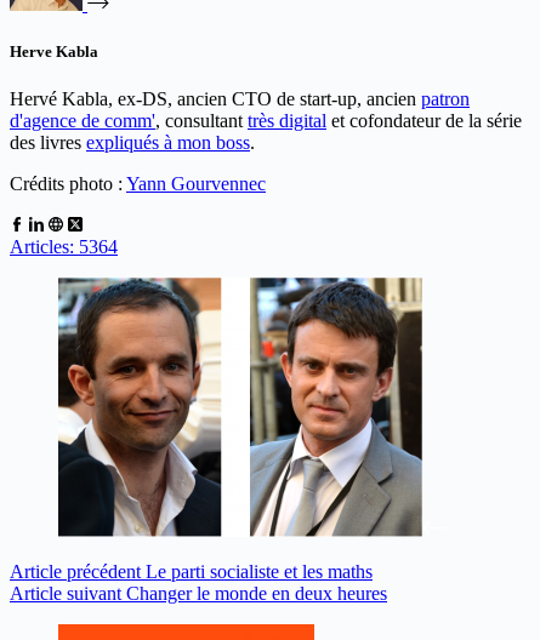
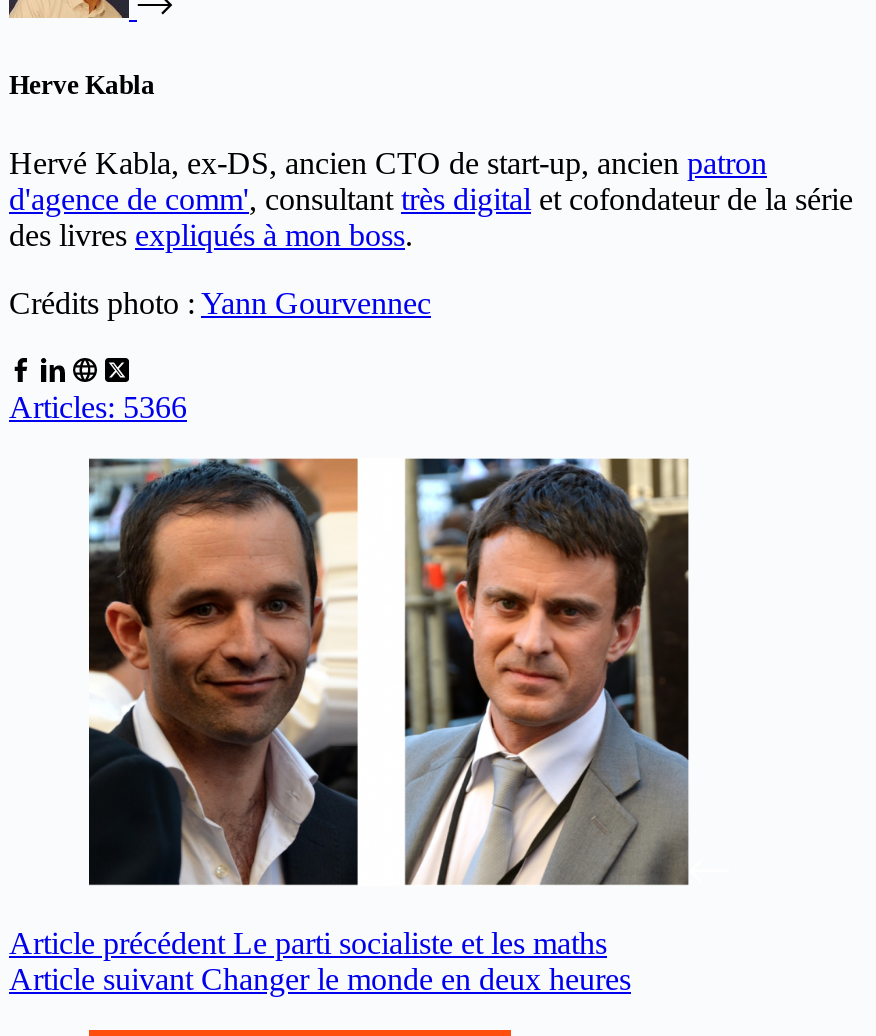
[10,237,118,257] Articles: 5364 -> [9,390,187,424] Articles: 5366

